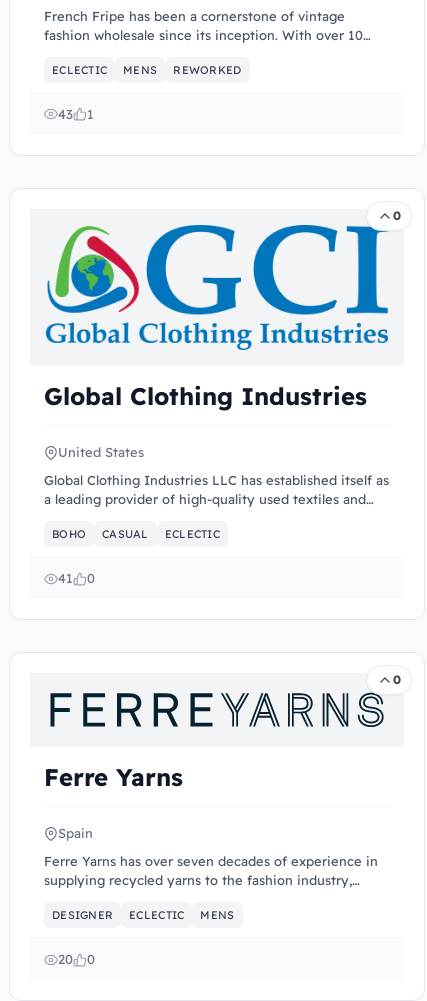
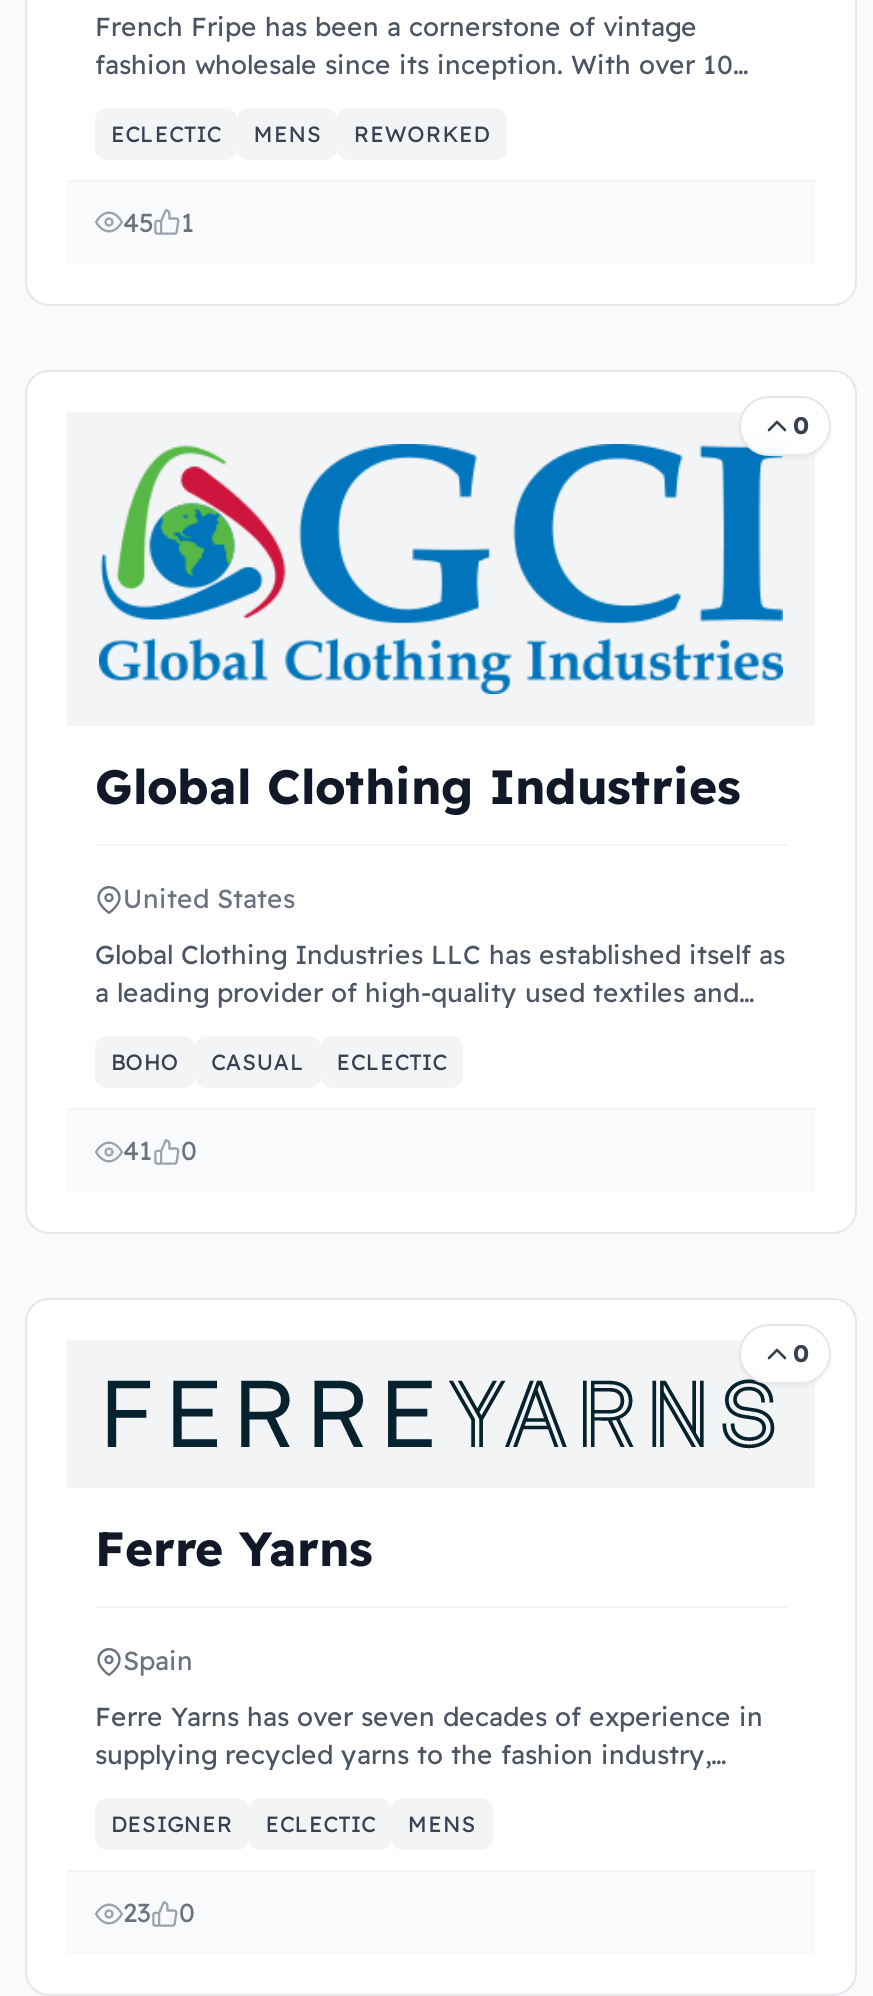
[58,106,94,122] 43 1 -> [123,206,195,238] 45 1
[58,951,95,967] 20 0 -> [123,1896,195,1928] 23 0

